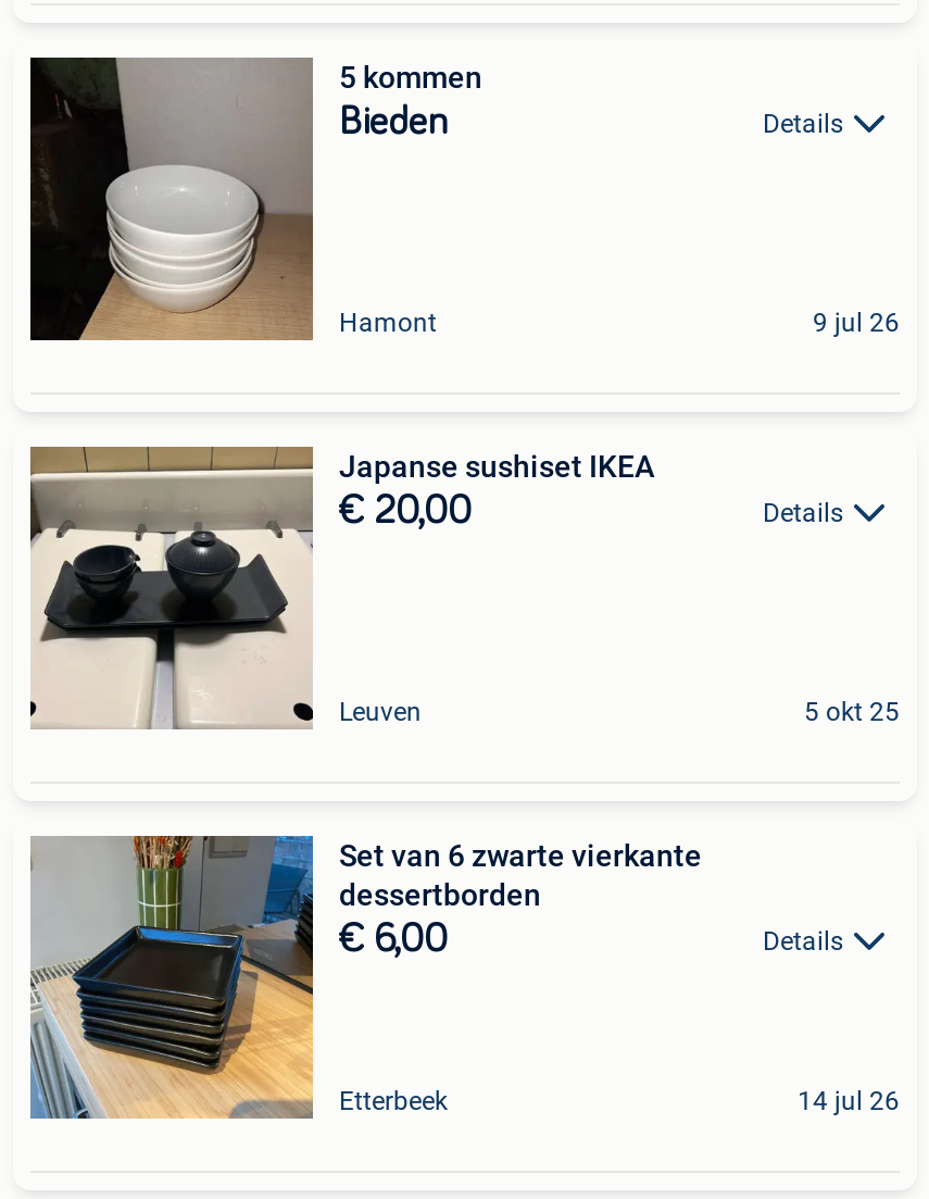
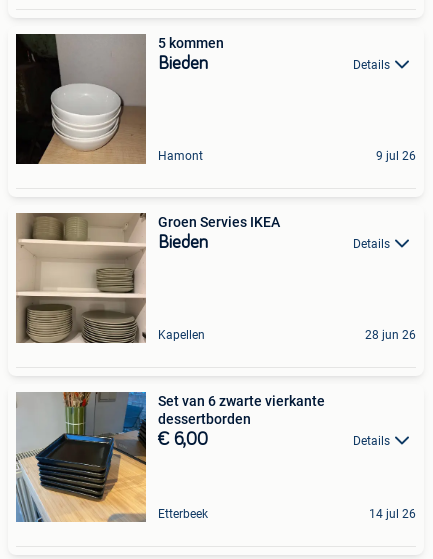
[30,447,654,727] [image] | Japanse sushiset IKEA | € 20,00 -> [16,213,280,343] [image] | Groen Servies IKEA | Bieden
[339,697,900,727] Leuven | 5 okt 25 -> [158,328,416,342] Kapellen | 28 jun 26

